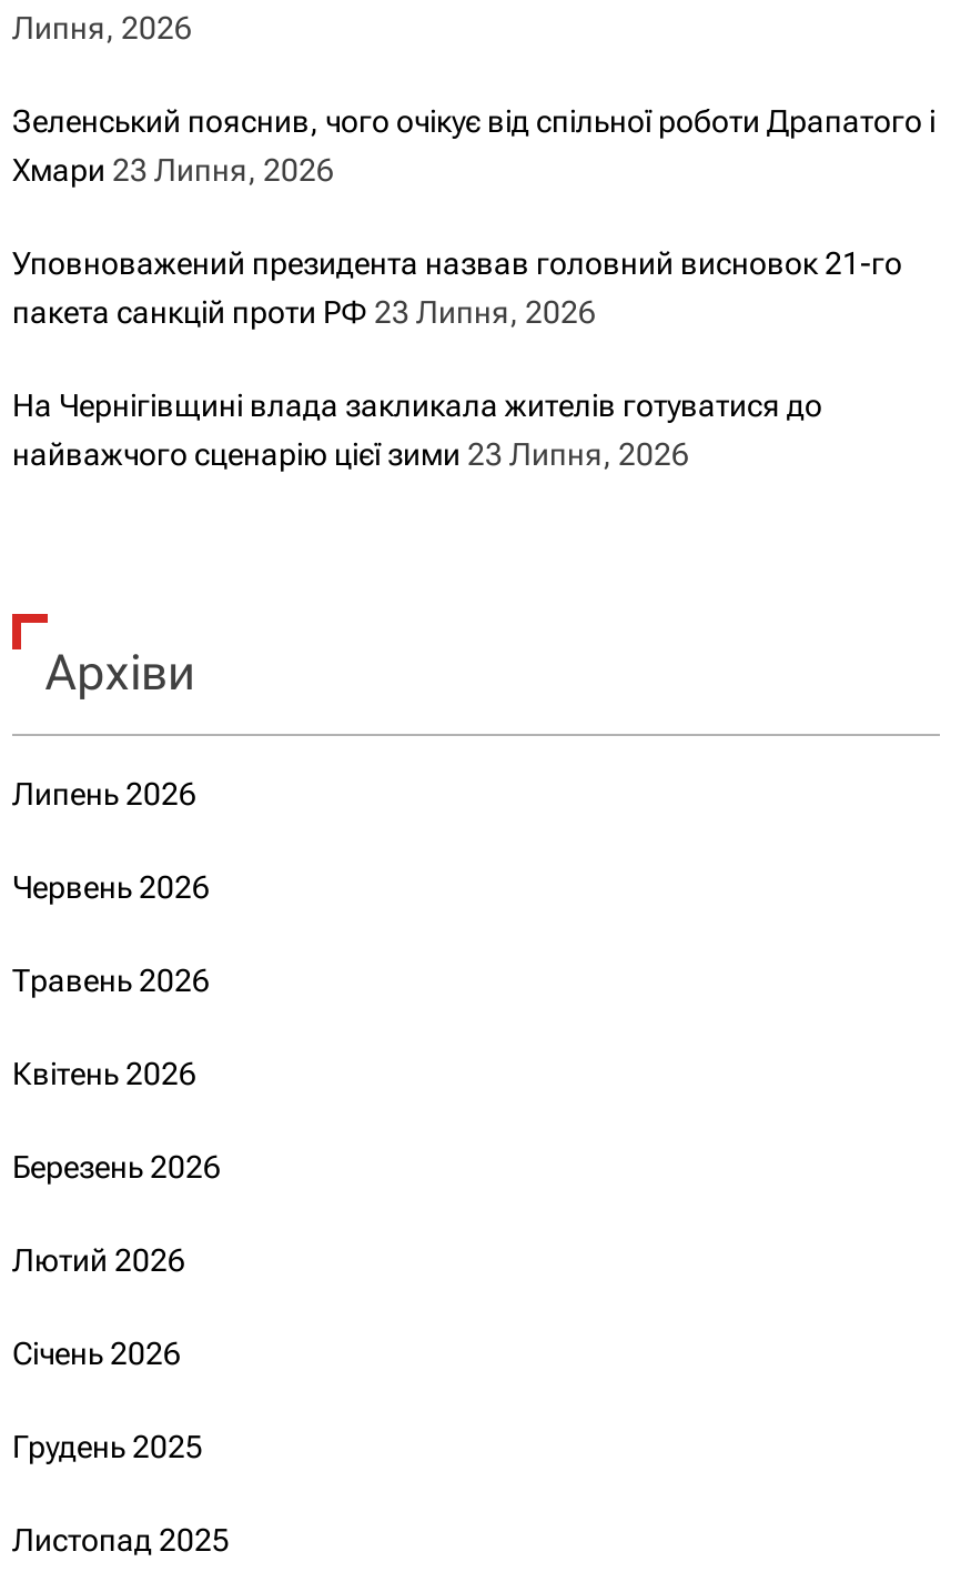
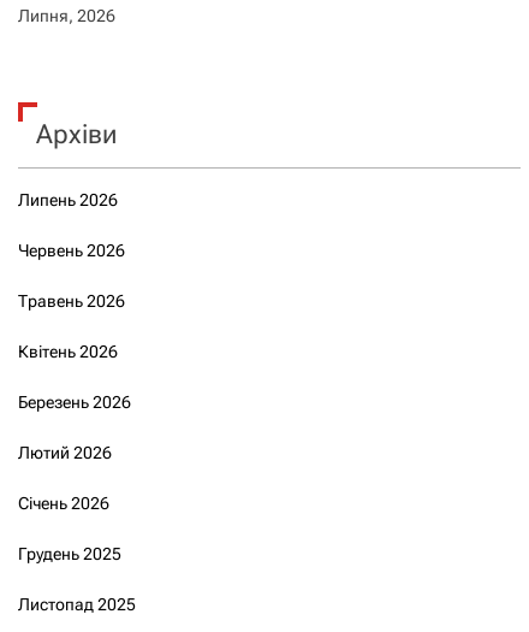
[12,103,935,472] Зеленський пояснив, чого очікує від спільної роботи Драпатого і | Хмари 23 Липня, 2026 | Уповноважений президента назвав головний висновок 21-го | пакета санкцій проти РФ 23 Липня, 2026 | На Чернігівщині влада закликала жителів готуватися до | найважчого сценарію цієї зими 23 Липня, 2026 -> none

